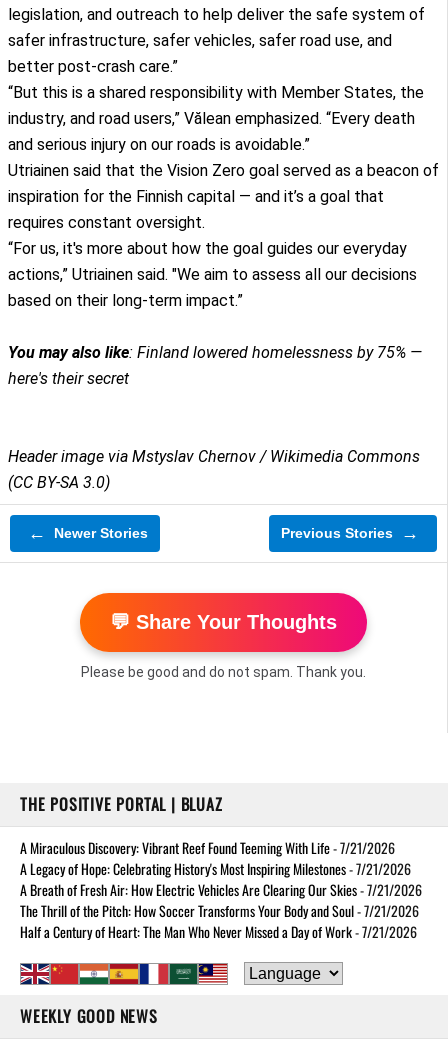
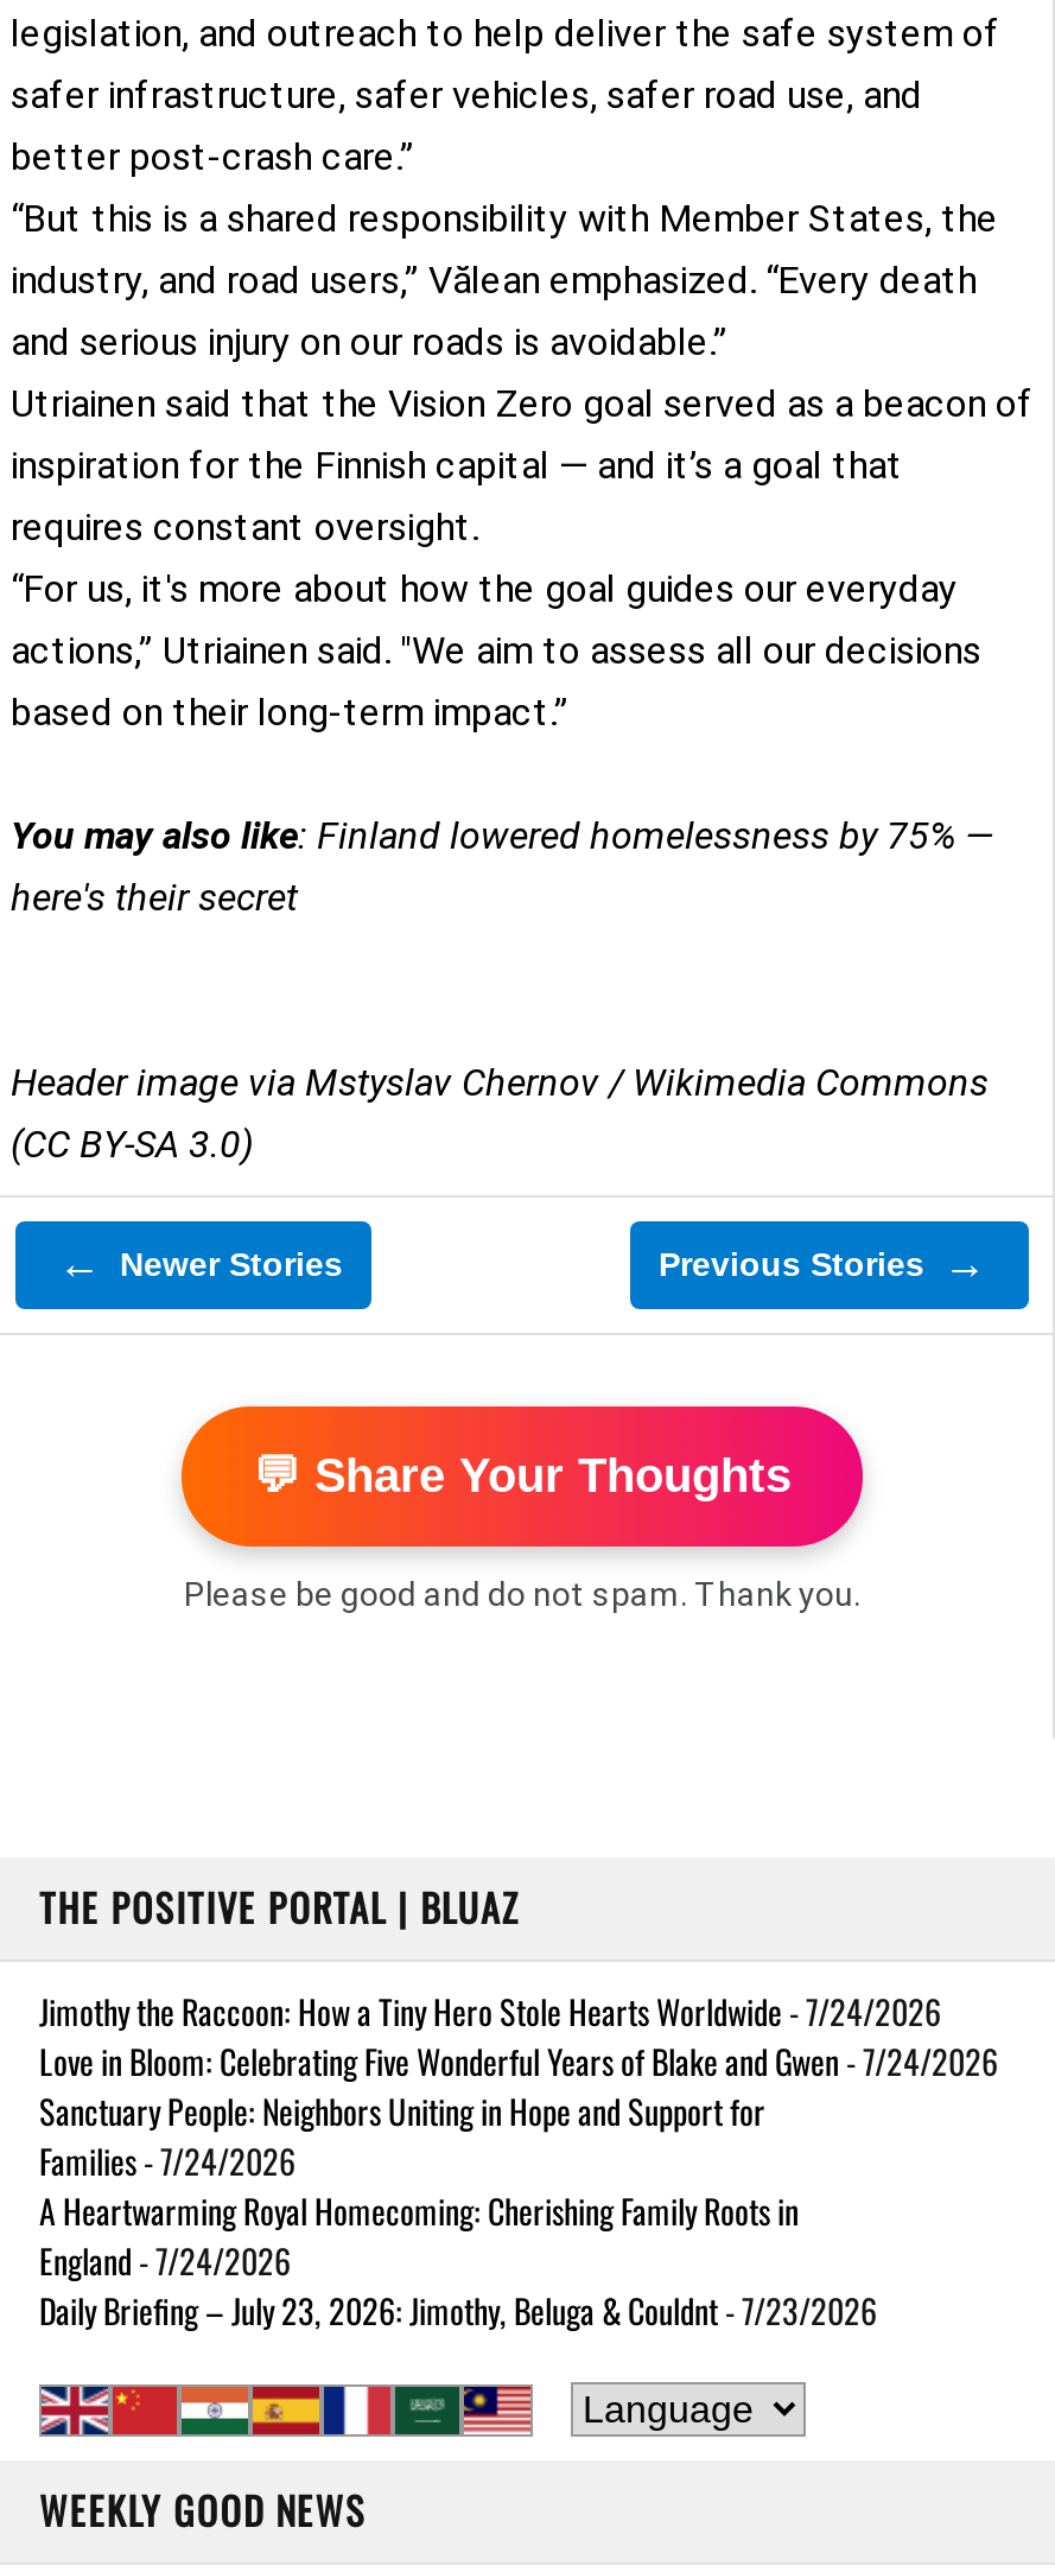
[20,837,422,942] A Miraculous Discovery: Vibrant Reef Found Teeming With Life - 7/21/2026 | A Legacy of Hope: Celebrating History's Most Inspiring Milestones - 7/21/2026 | A Breath of Fresh Air: How Electric Vehicles Are Clearing Our Skies - 7/21/2026 | The Thrill of the Pitch: How Soccer Transforms Your Body and Soul - 7/21/2026 | Half a Century of Heart: The Man Who Never Missed a Day of Work - 7/21/2026 -> [39,1986,998,2335] Jimothy the Raccoon: How a Tiny Hero Stole Hearts Worldwide - 7/24/2026 | Love in Bloom: Celebrating Five Wonderful Years of Blake and Gwen - 7/24/2026 | Sanctuary People: Neighbors Uniting in Hope and Support for | Families- 7/24/2026 | A Heartwarming Royal Homecoming: Cherishing Family Roots in | England - 7/24/2026 | Daily Briefing – July 23, 2026: Jimothy, Beluga & Couldnt- 7/23/2026

